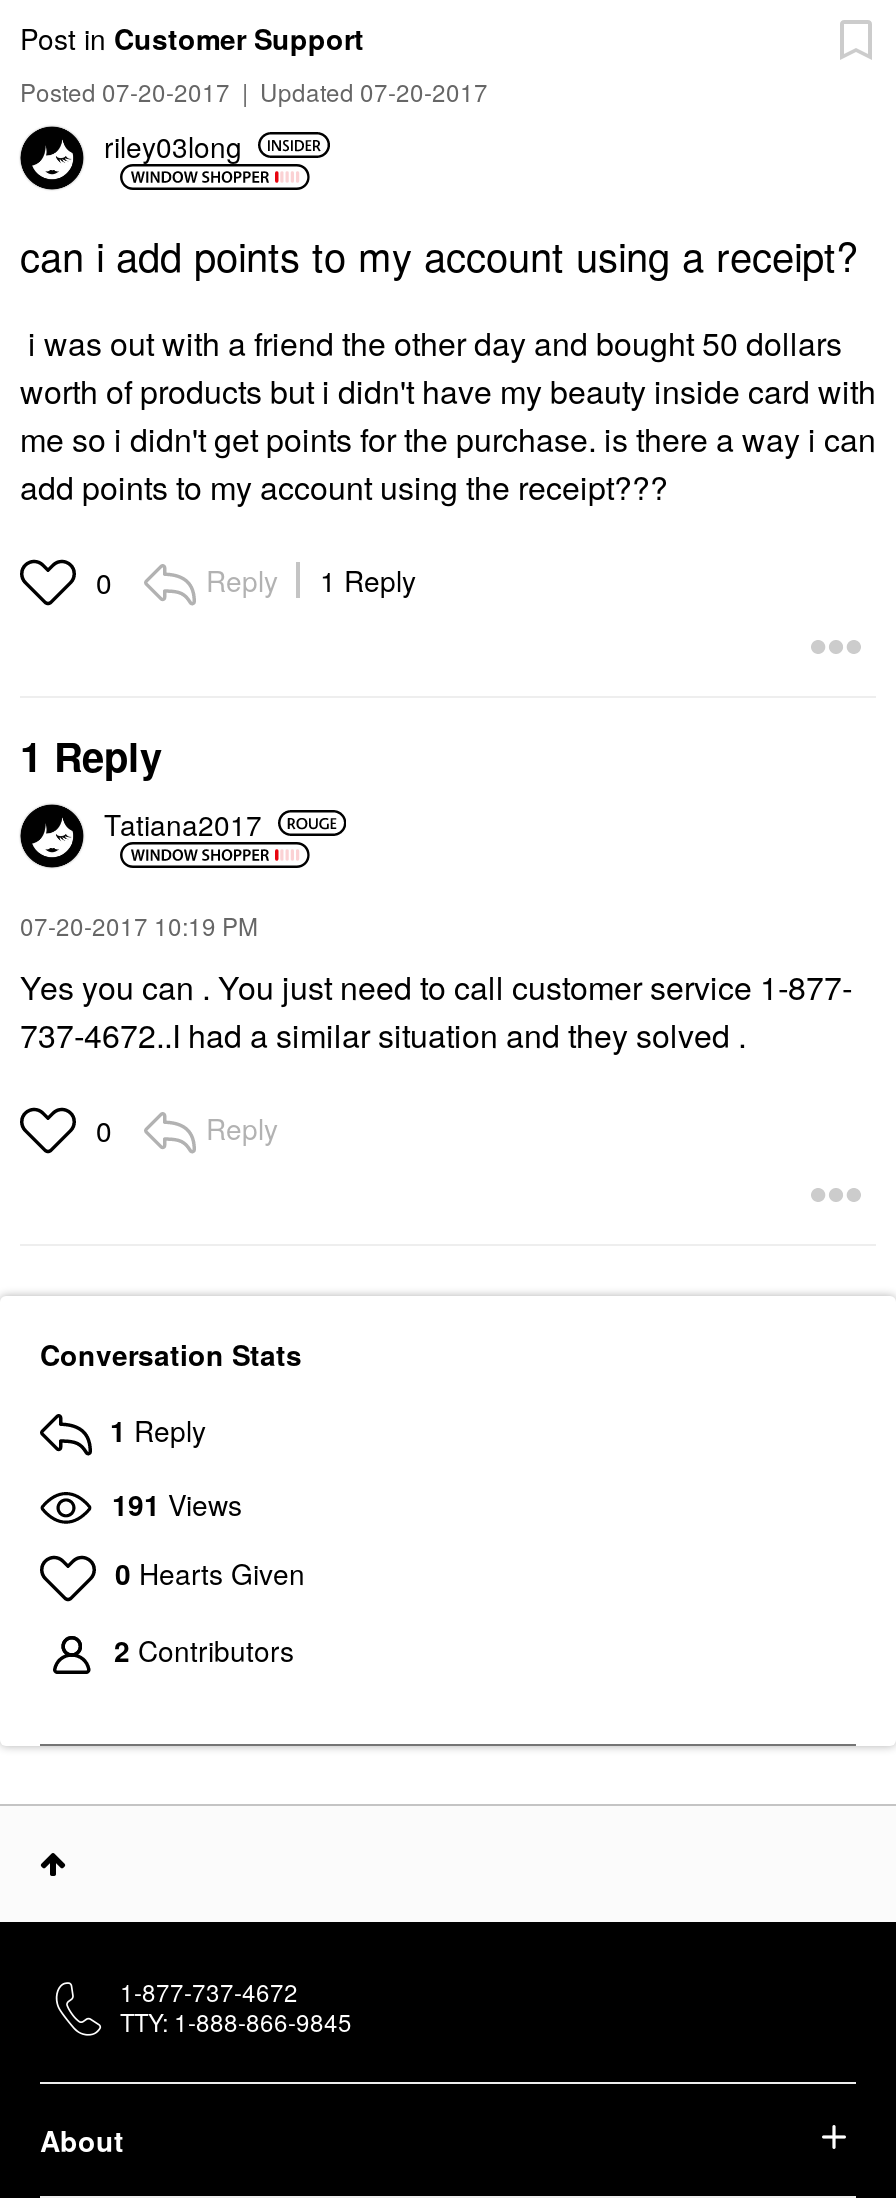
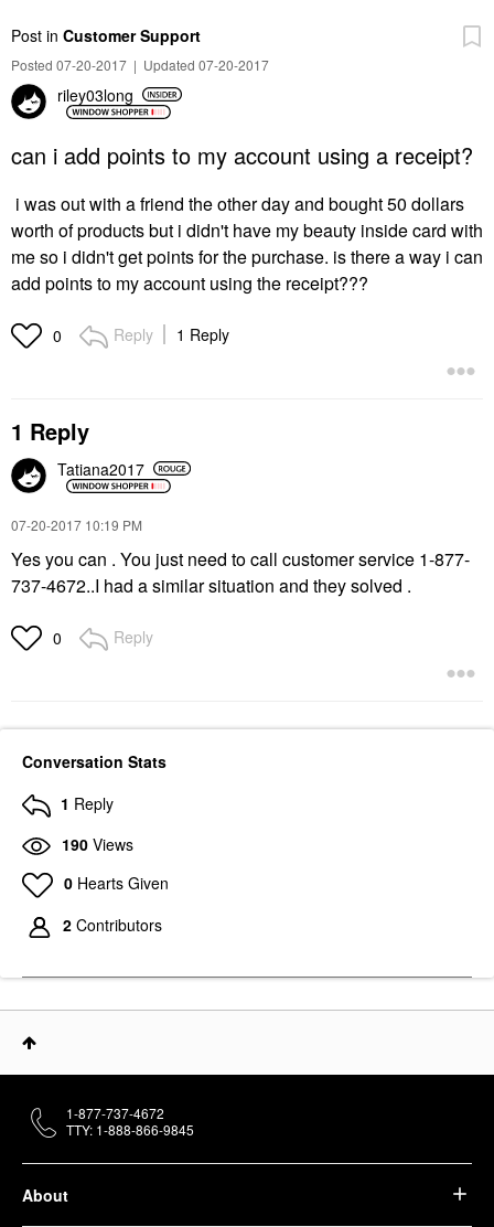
[112,1484,242,1524] 191 Views -> [62,833,133,855] 190 Views

